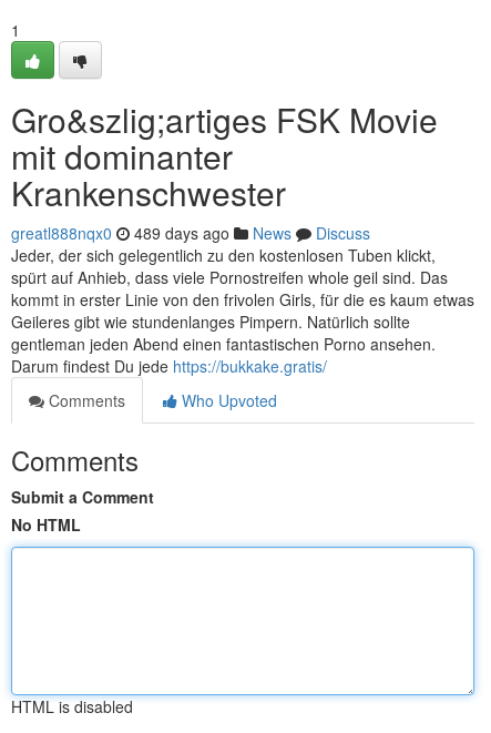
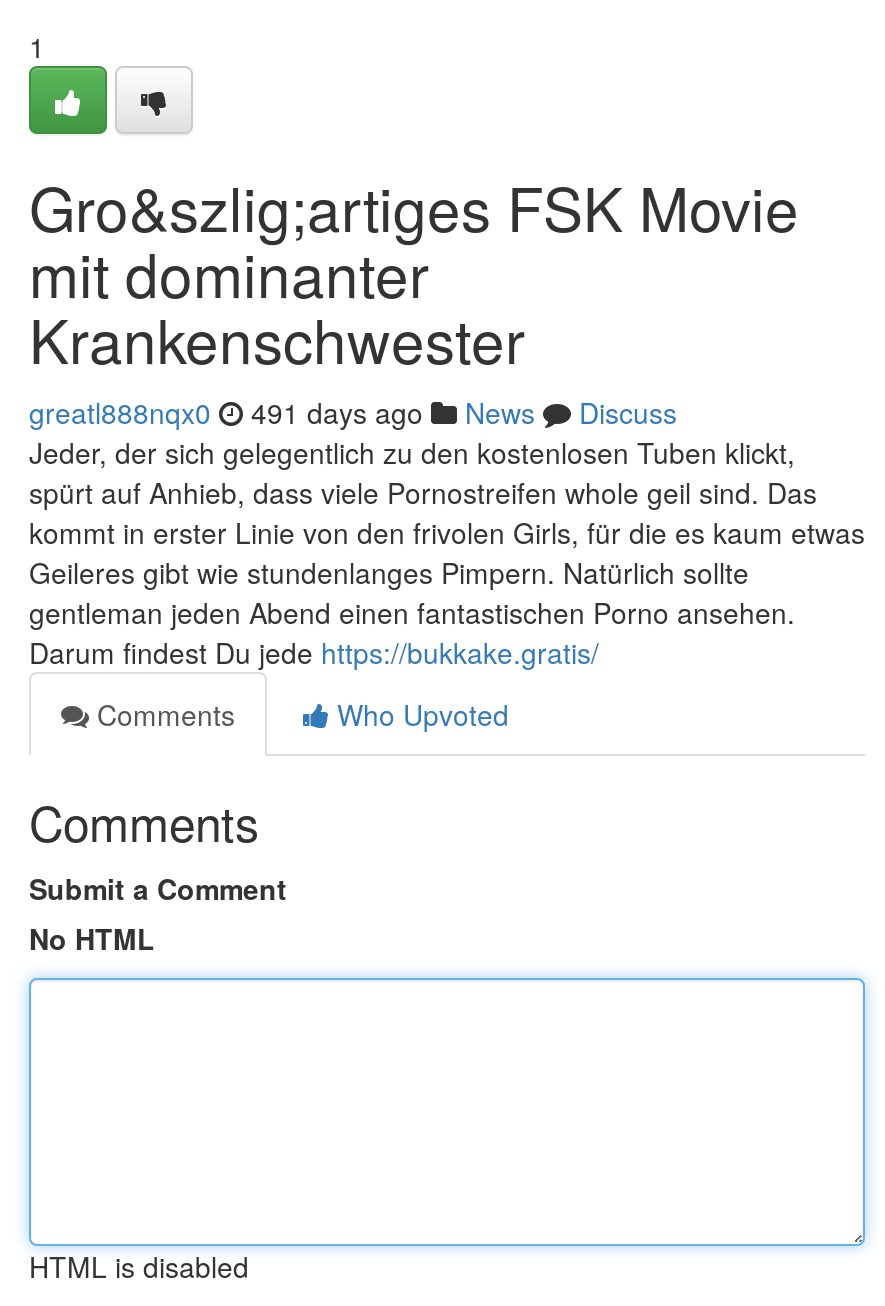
[11,222,370,244] greatl888nqx0 489 days ago News Discuss -> [29,392,677,432] greatl888nqx0 491 days ago News Discuss

